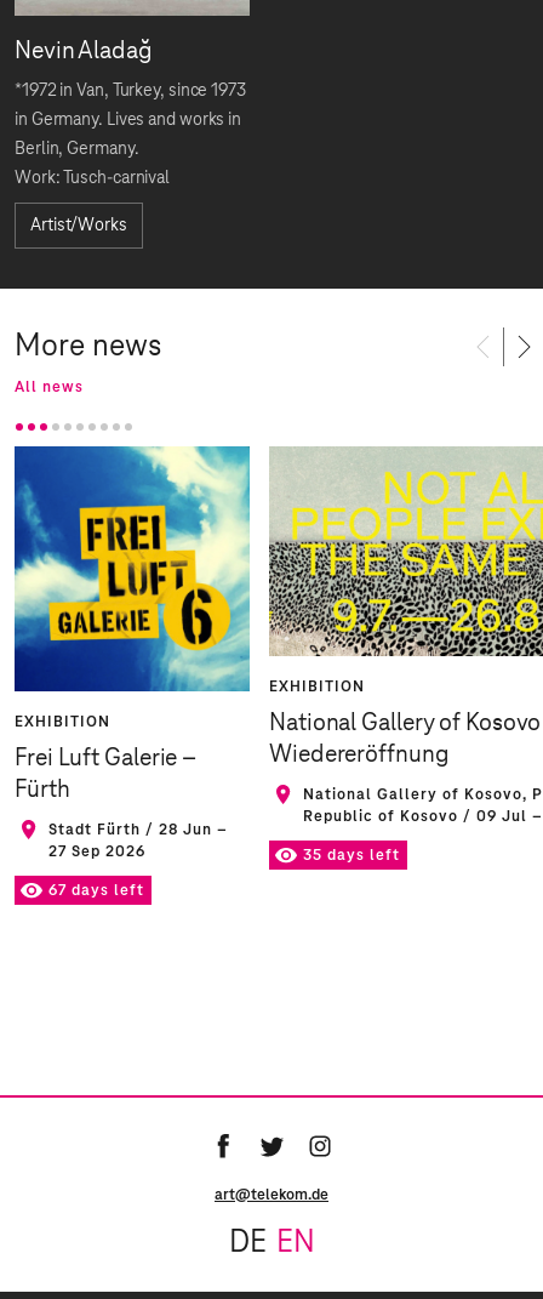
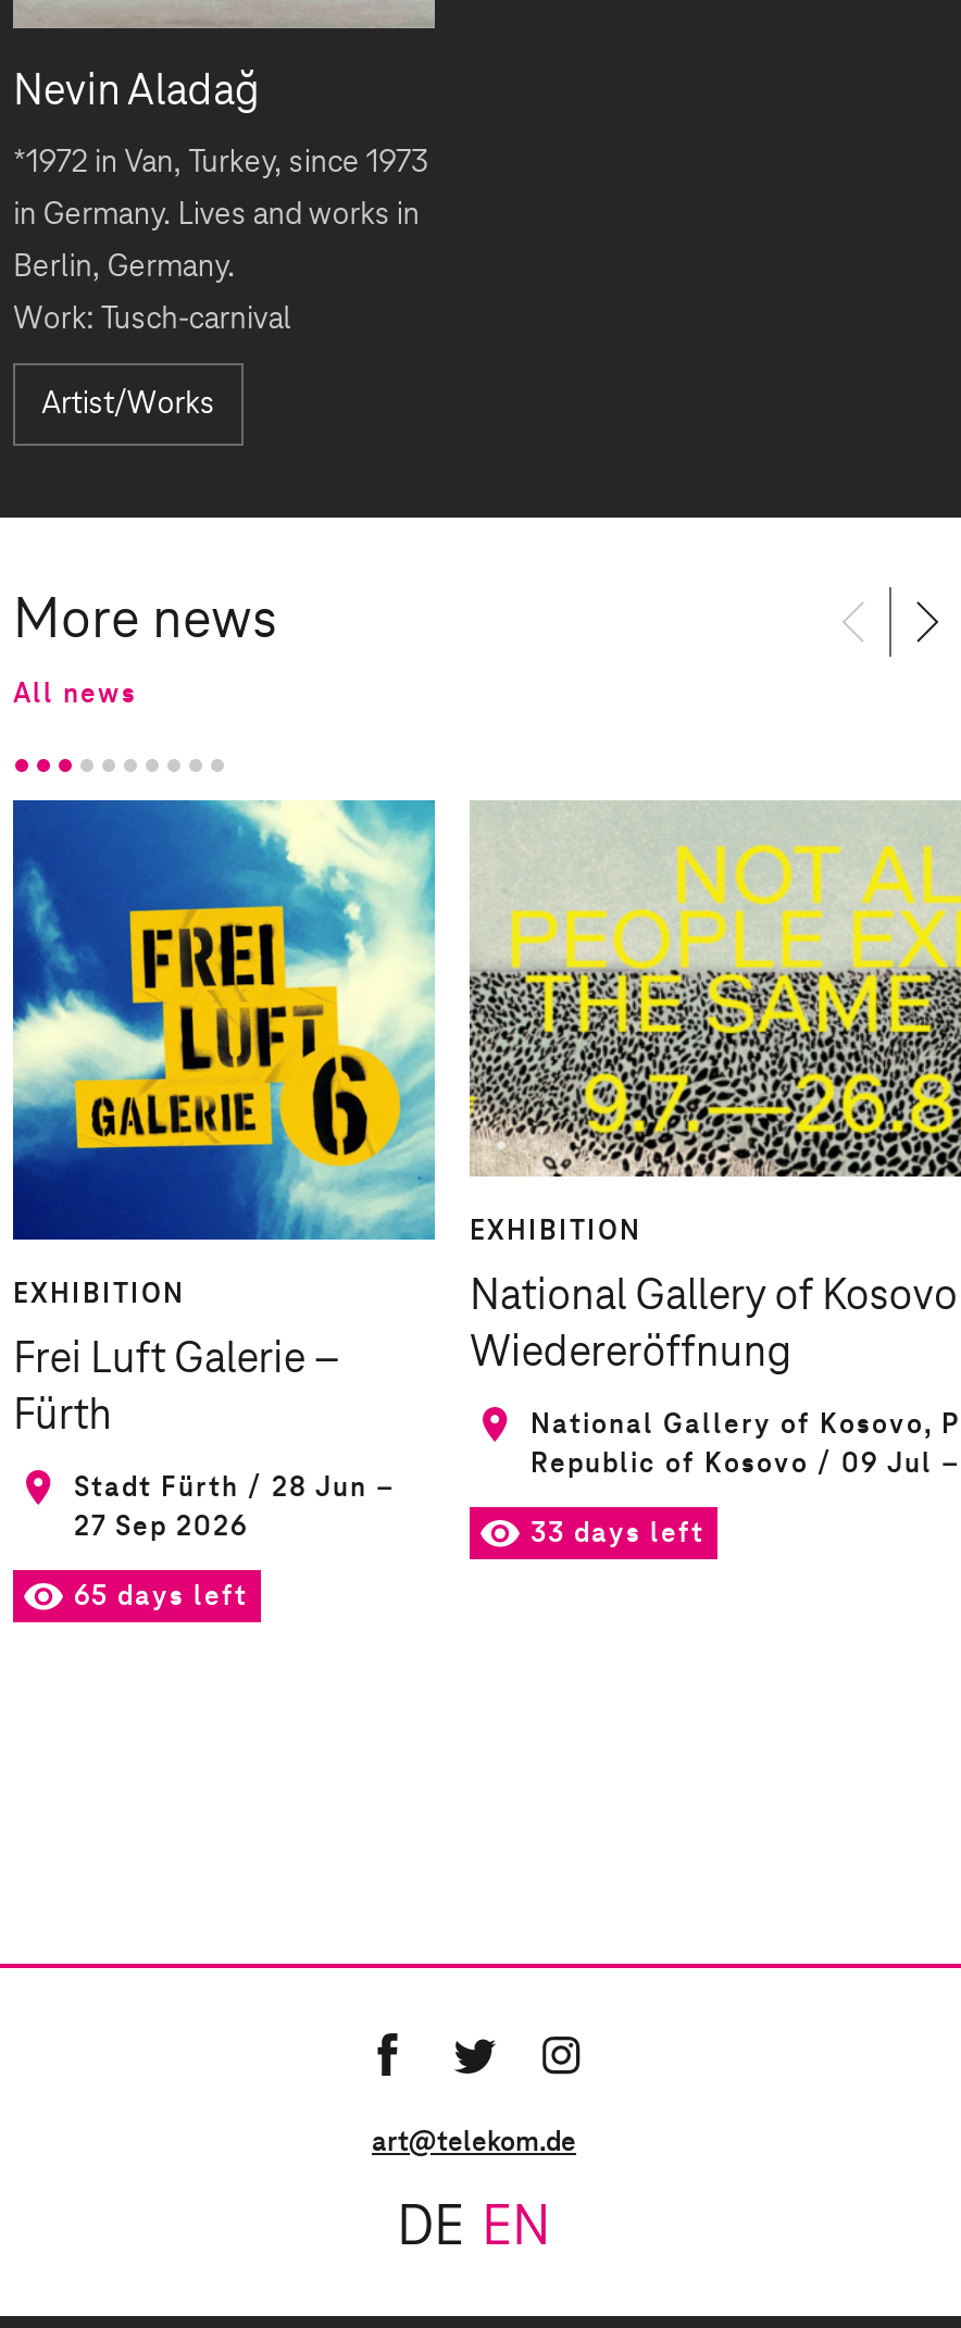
[303,846,400,863] 35 days left -> [531,1517,704,1547] 33 days left
[48,882,144,899] 67 days left -> [74,1581,248,1611] 65 days left

